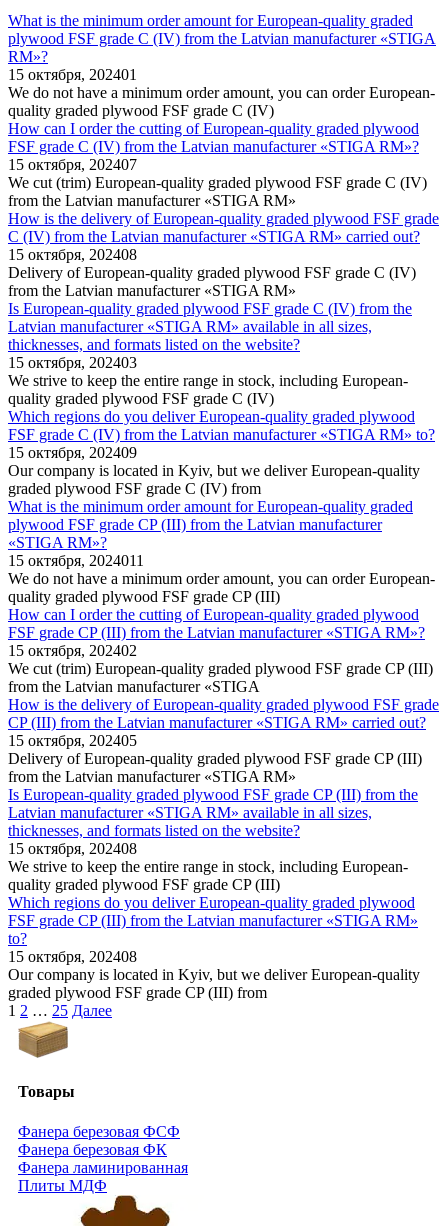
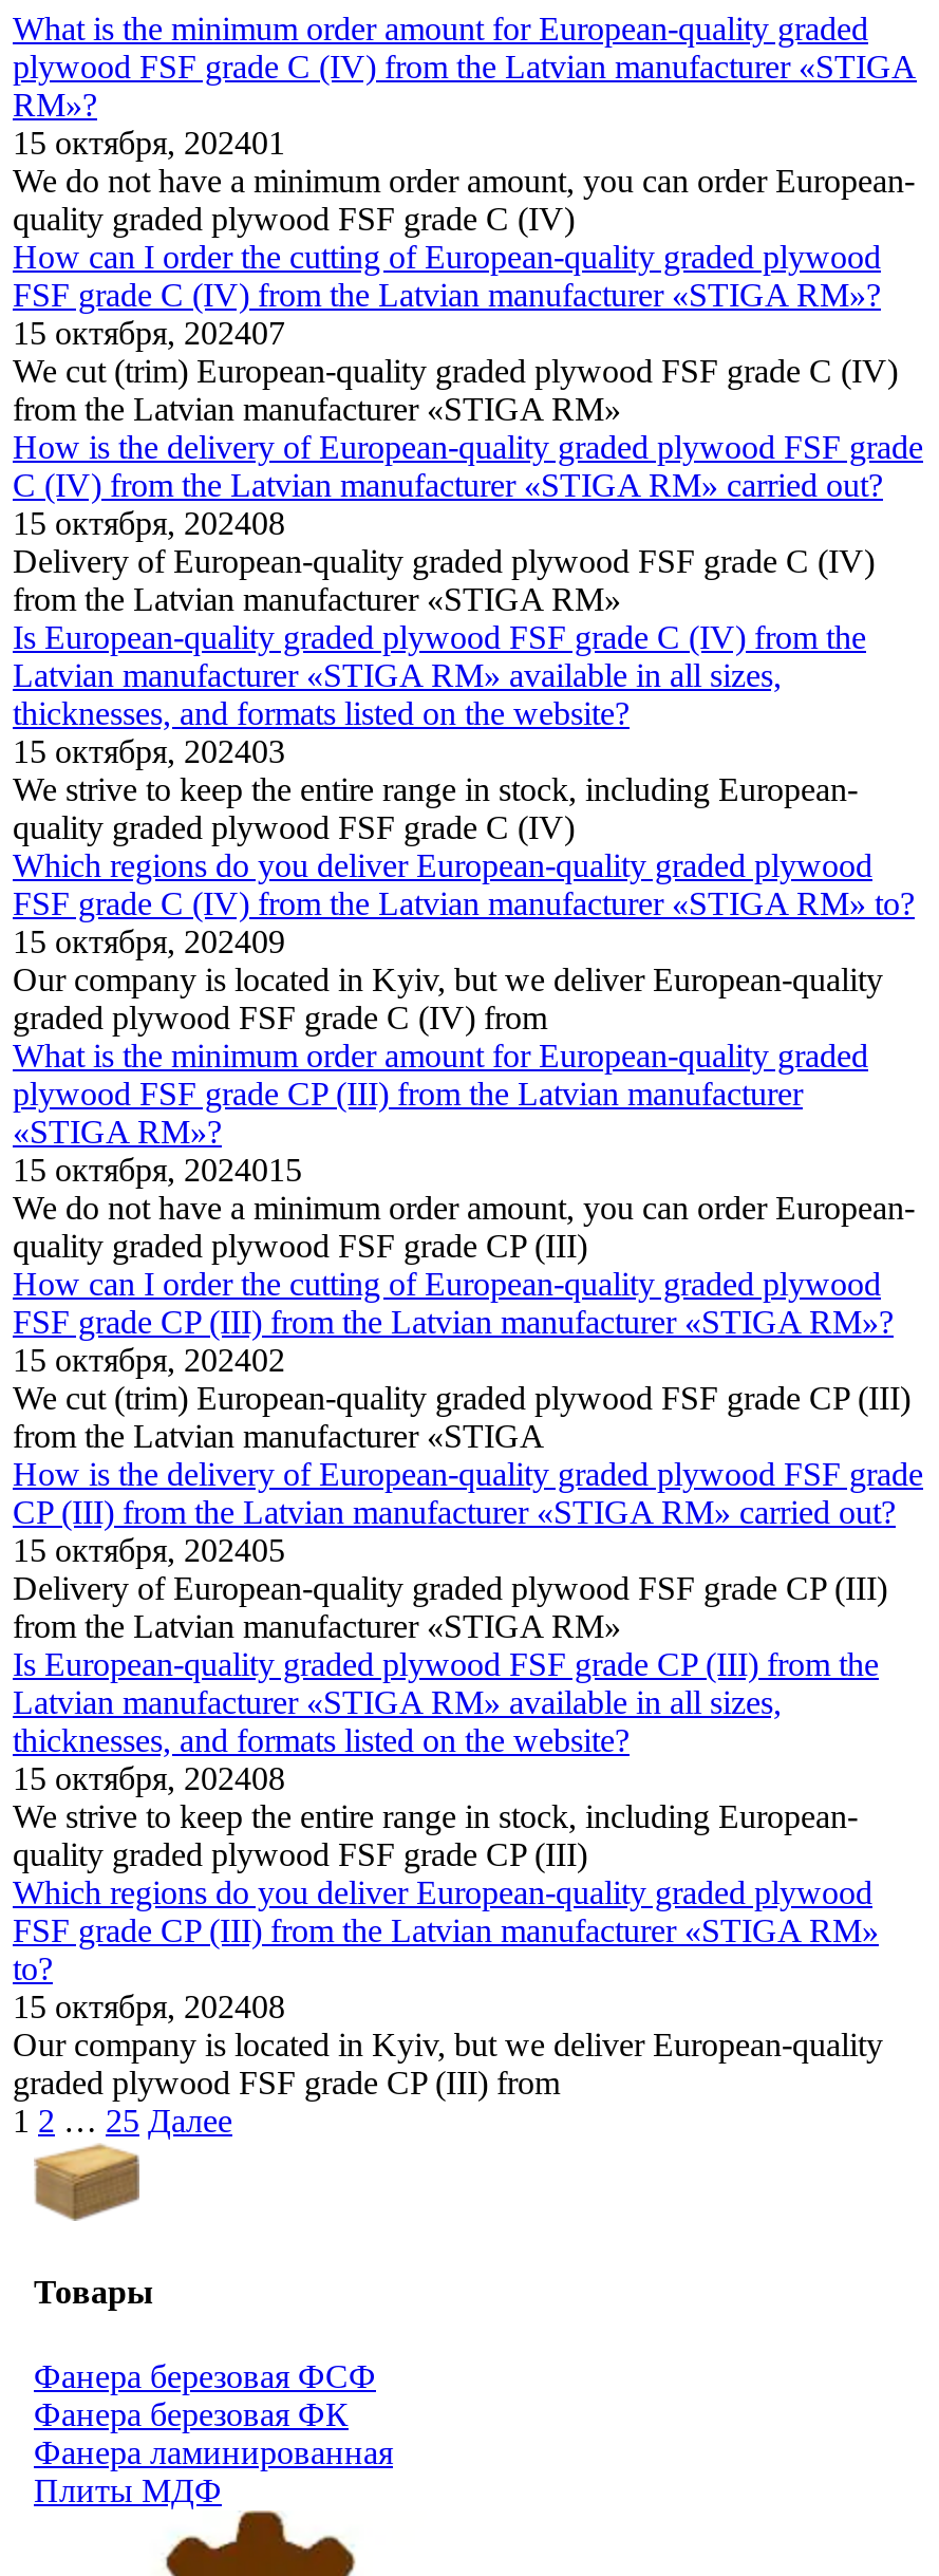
[8,552,144,569] 15 октября, 2024011 -> [13,1152,302,1188] 15 октября, 2024015

